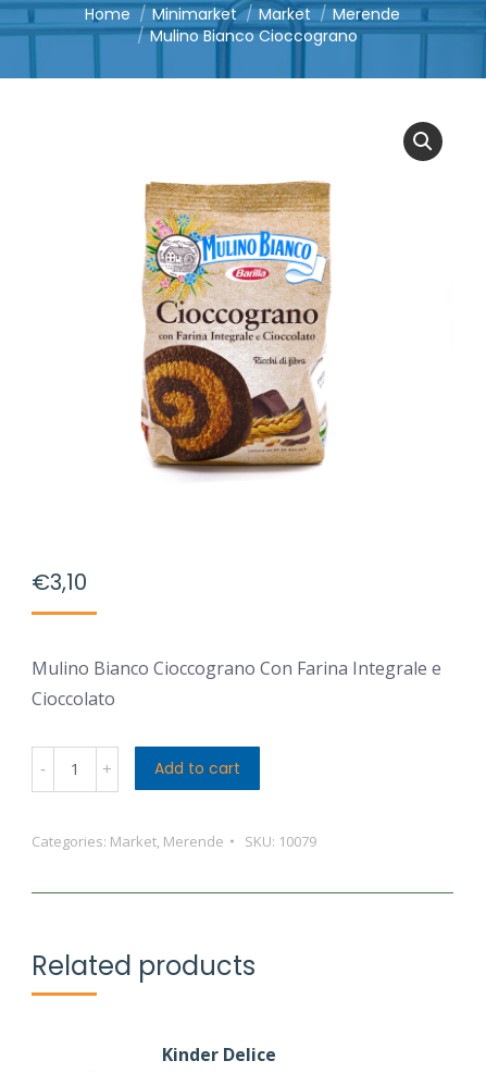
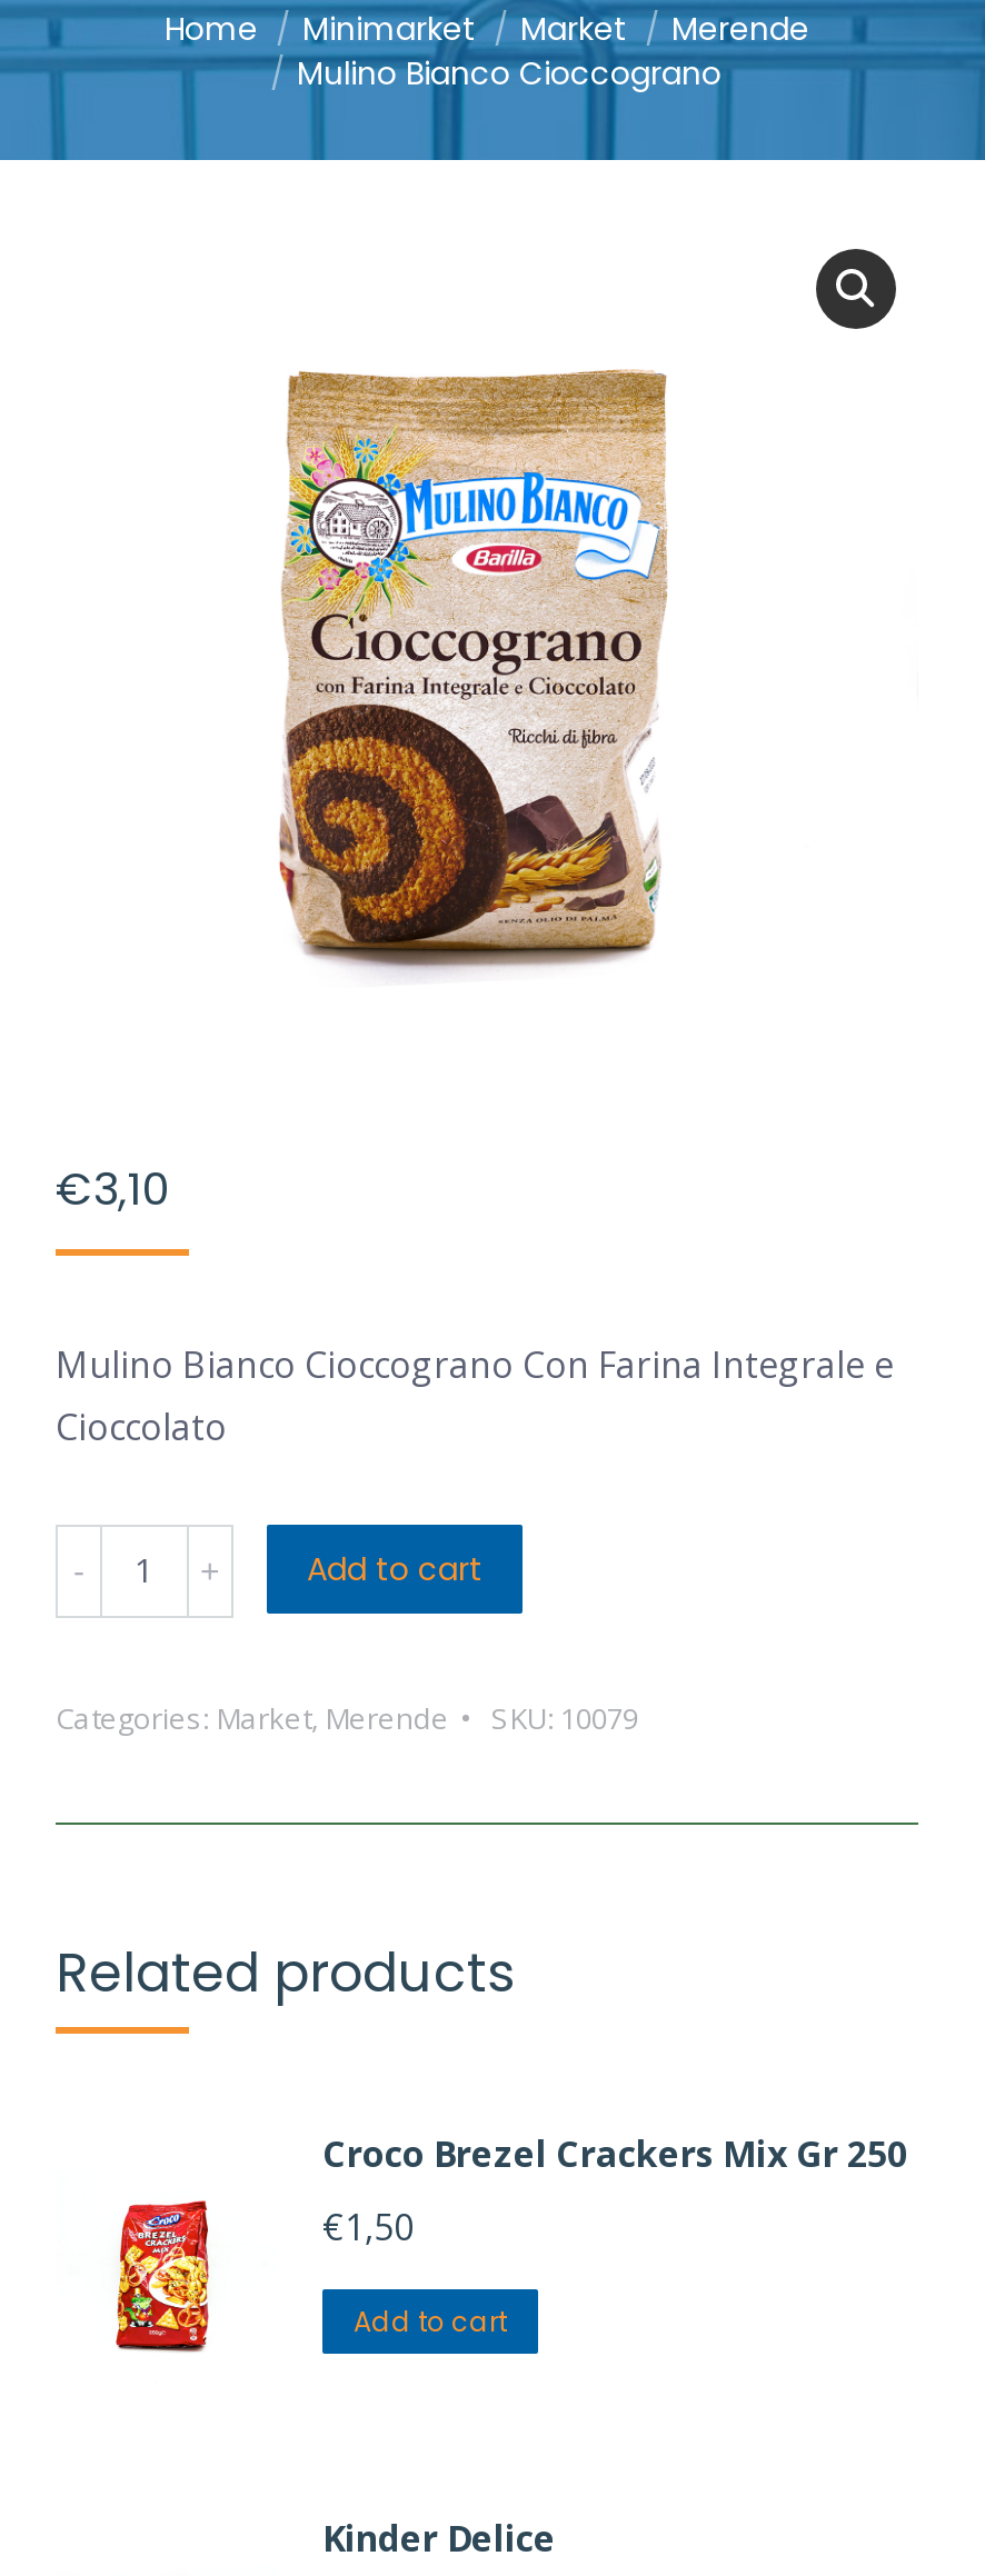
none -> [113,2198,211,2354] [image]
none -> [322,2128,907,2340] Croco Brezel Crackers Mix Gr 250 | €1,50 | Add to cart

